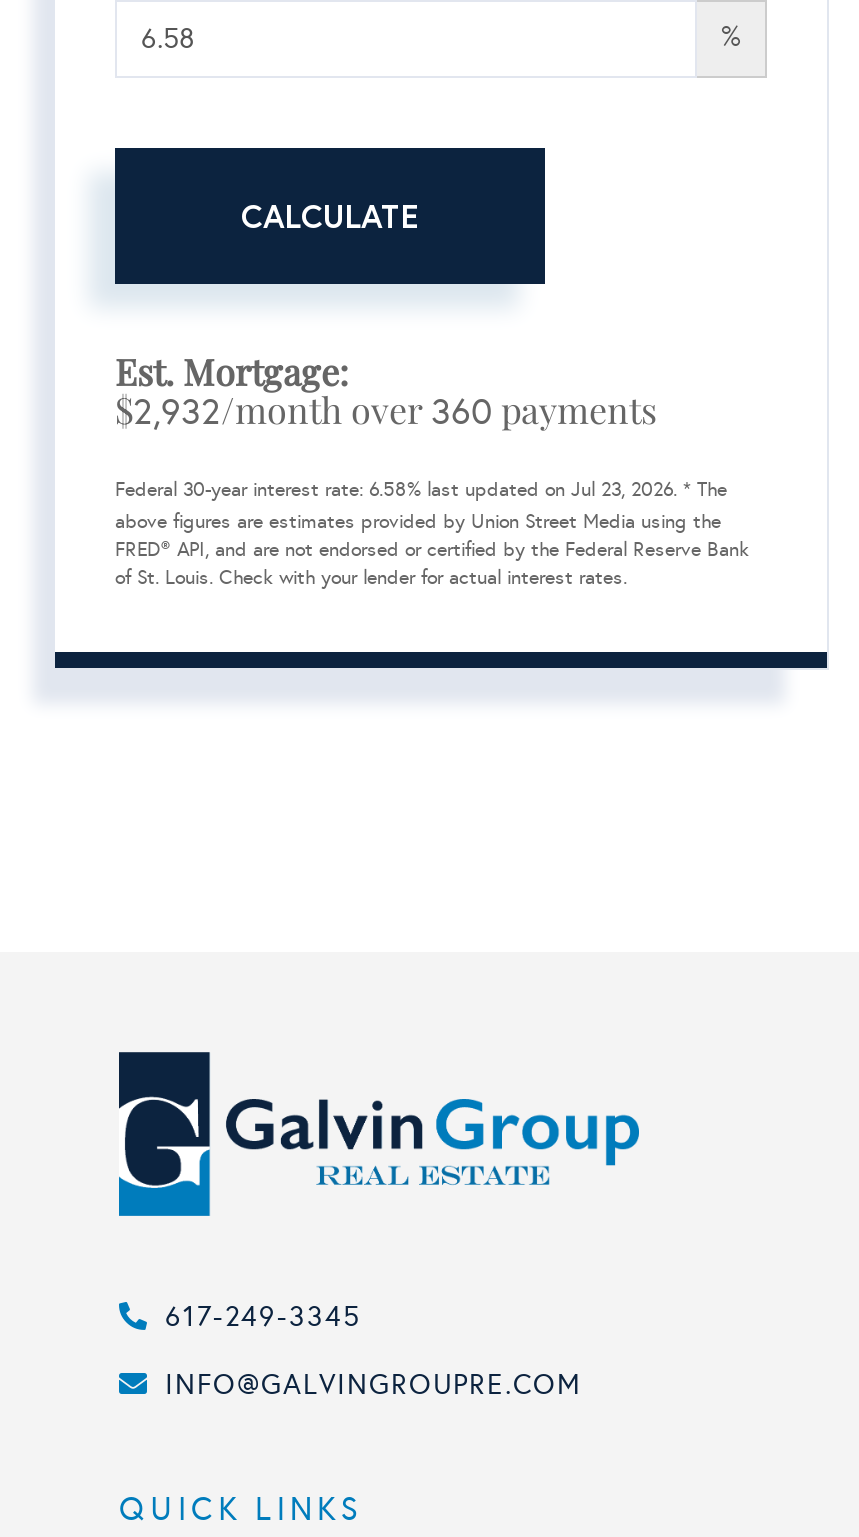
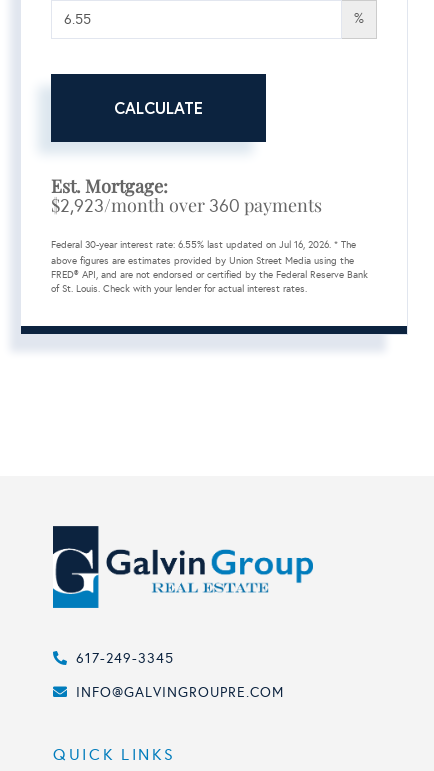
[115,385,657,433] $2,932/month over 360 payments -> [51,192,322,216] $2,923/month over 360 payments
[115,477,727,501] Federal 30-year interest rate: 6.58% last updated on Jul 23, 2026. * The -> [51,238,356,250] Federal 30-year interest rate: 6.55% last updated on Jul 16, 2026. * The

